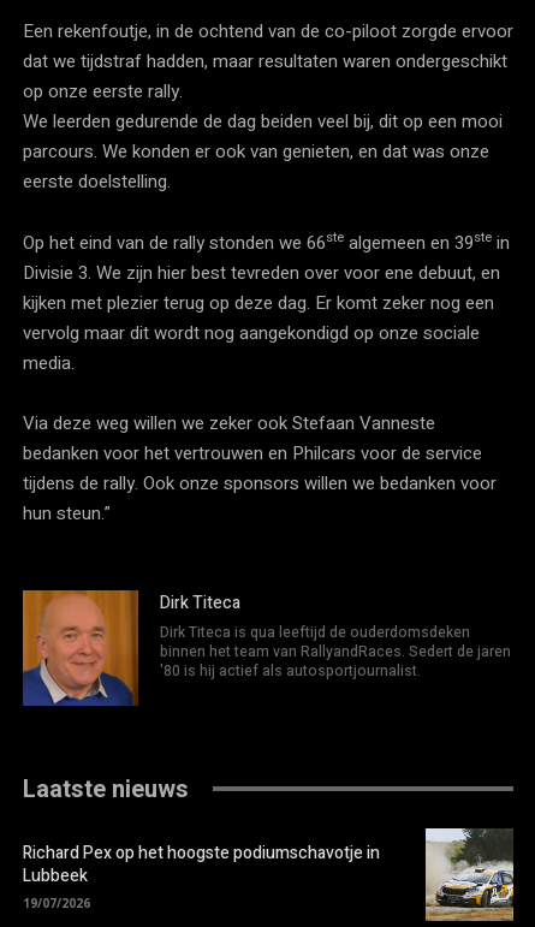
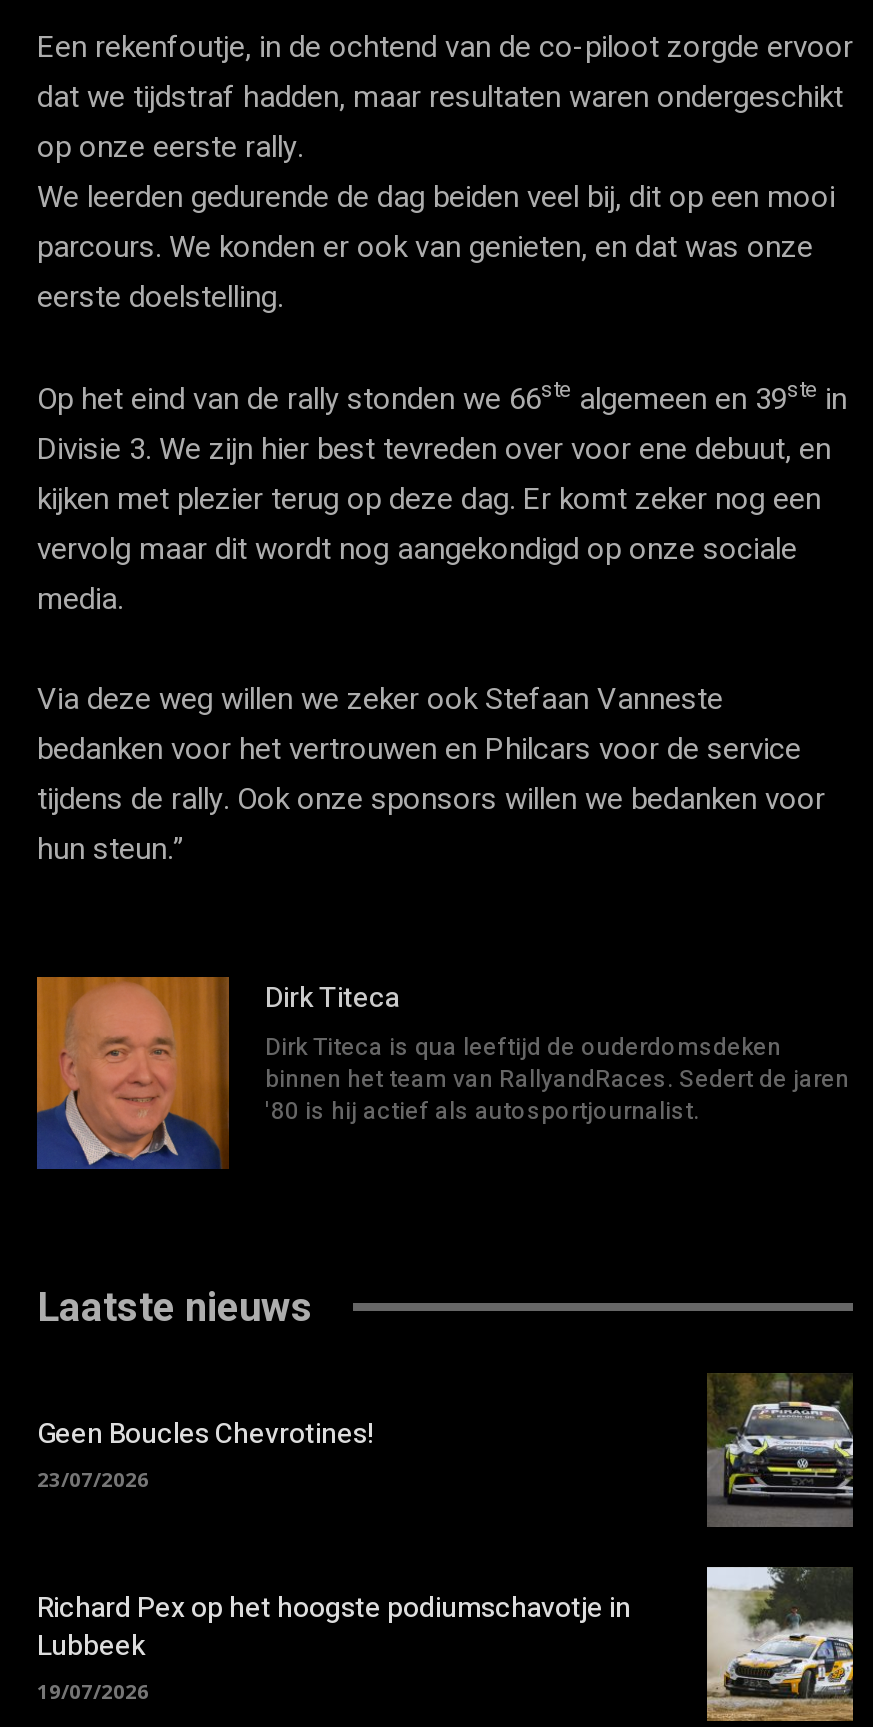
none -> [37,1413,373,1493] Geen Boucles Chevrotines! | 23/07/2026
none -> [705,1373,855,1527] [image]

